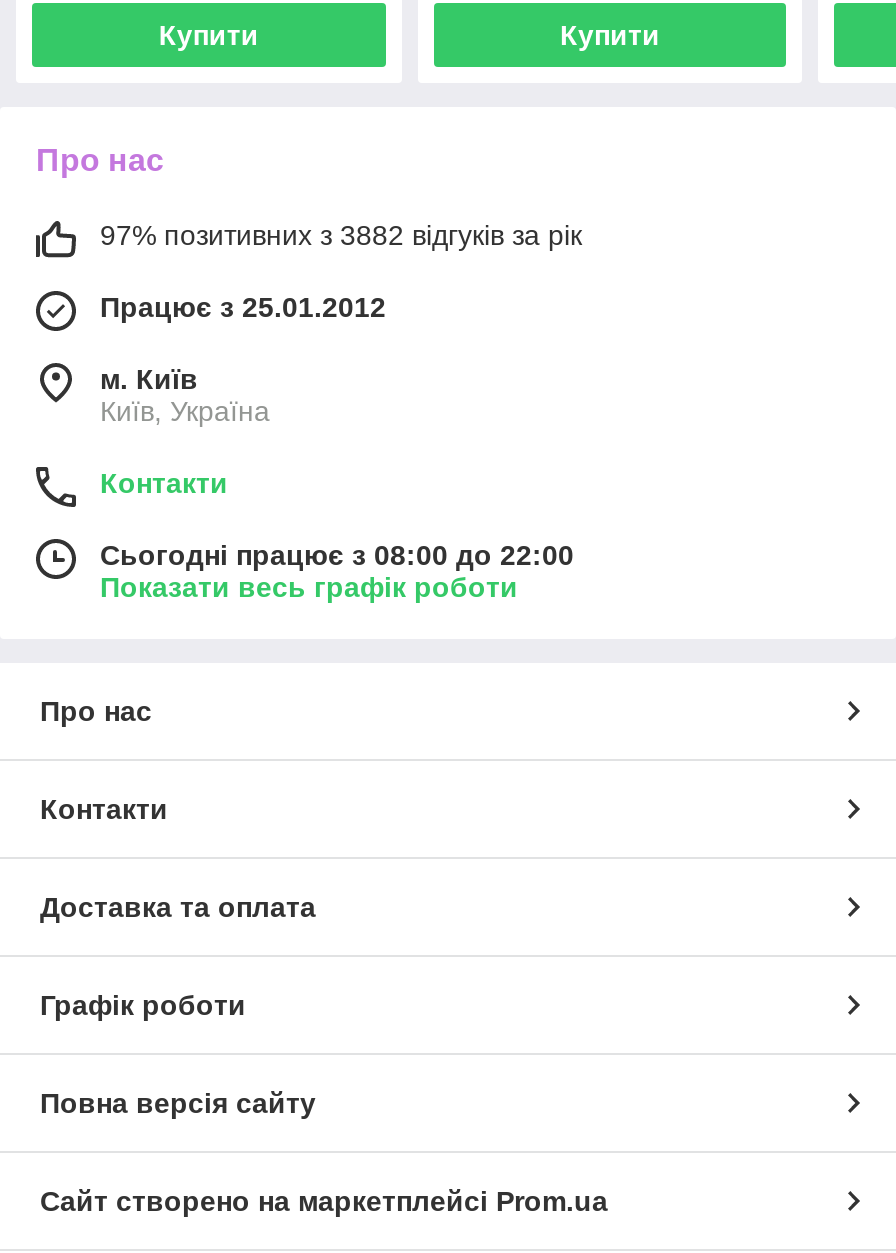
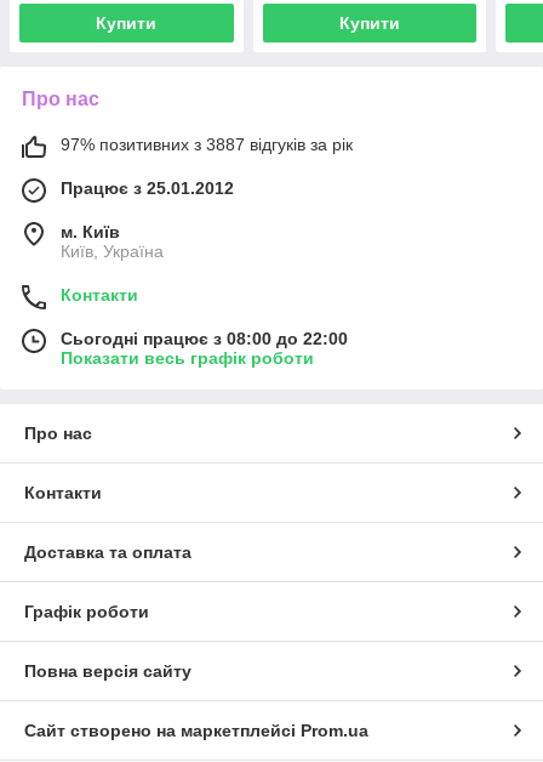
[100,219,582,251] 97% позитивних з 3882 відгуків за рік -> [61,135,353,154] 97% позитивних з 3887 відгуків за рік

